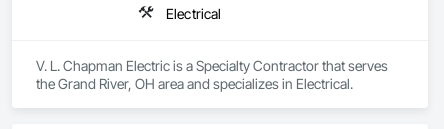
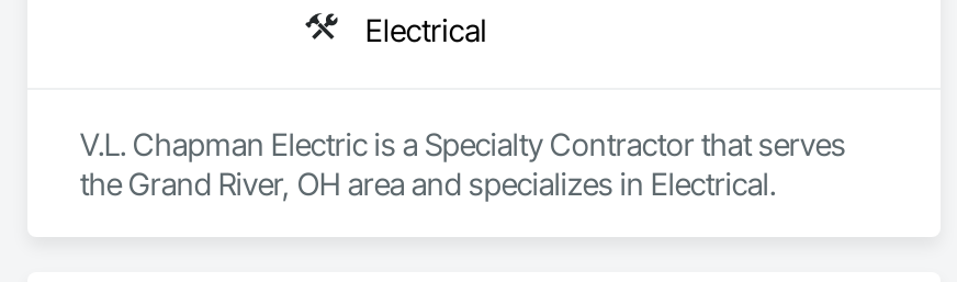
[36,57,388,74] V. L. Chapman Electric is a Specialty Contractor that serves -> [80,125,846,162] V.L. Chapman Electric is a Specialty Contractor that serves

